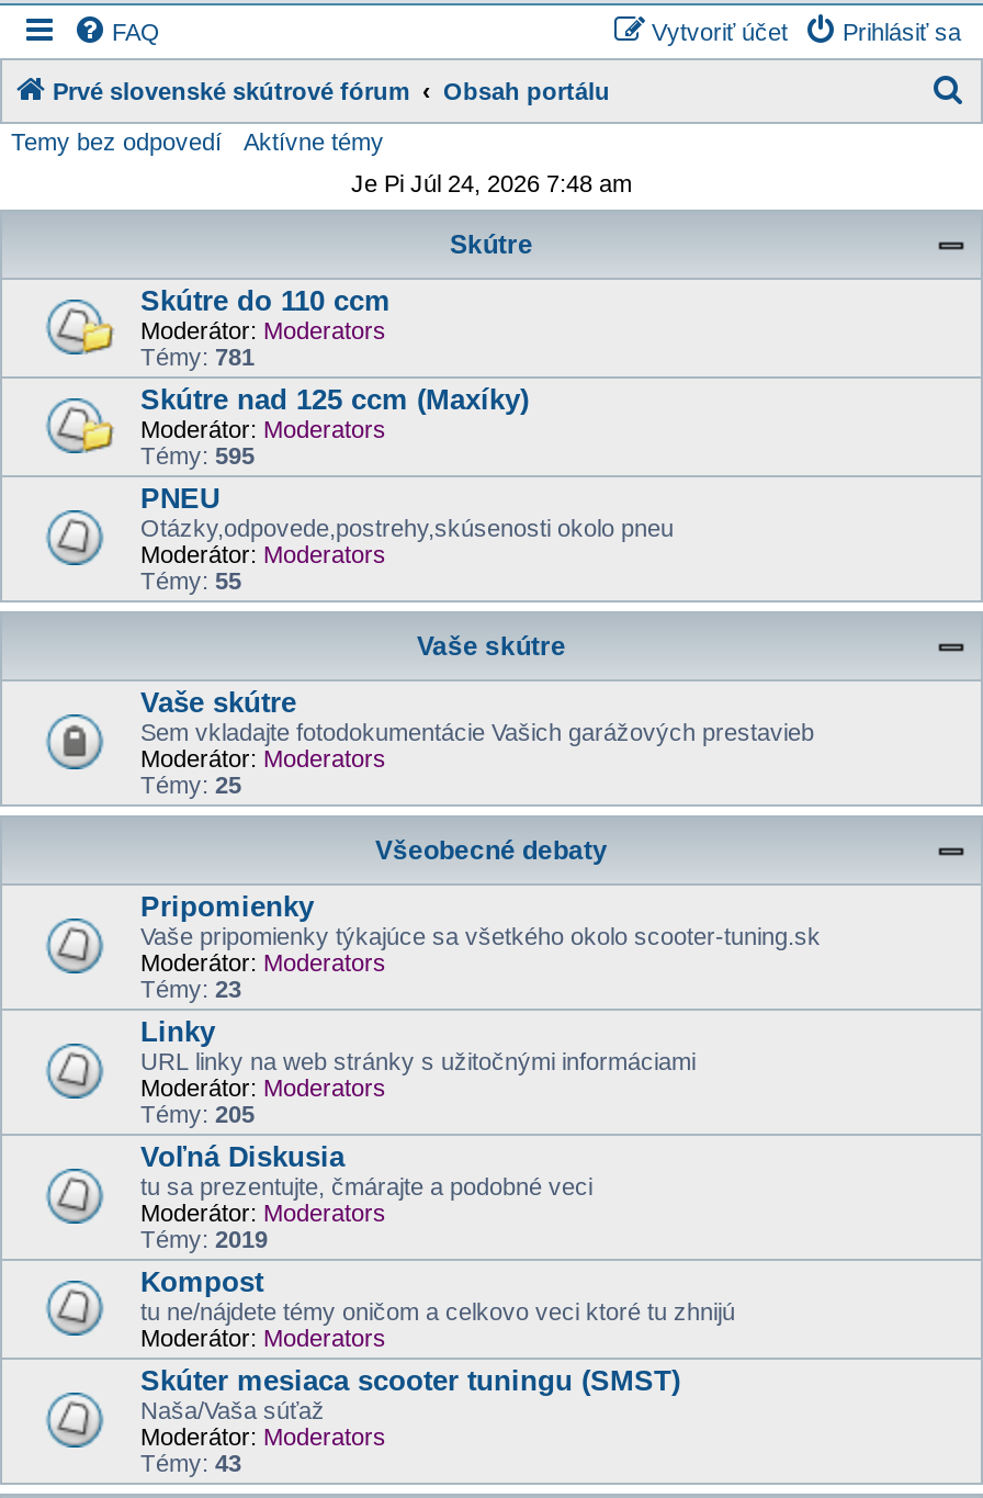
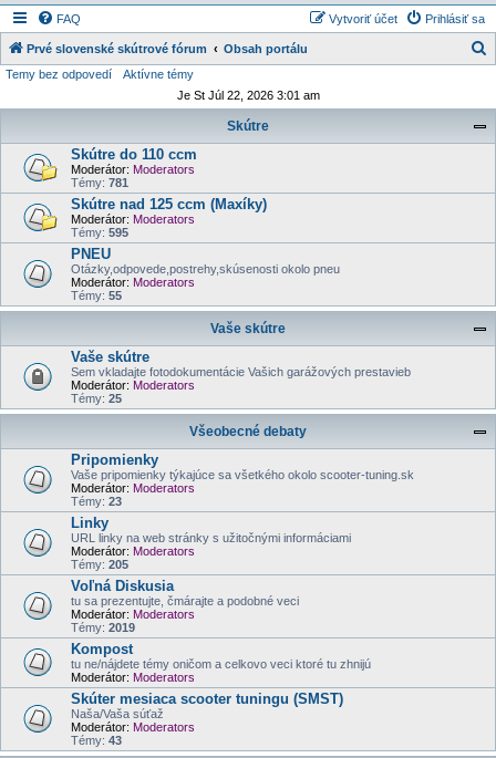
[351,170,632,196] Je Pi Júl 24, 2026 7:48 am -> [177,89,319,102] Je St Júl 22, 2026 3:01 am

